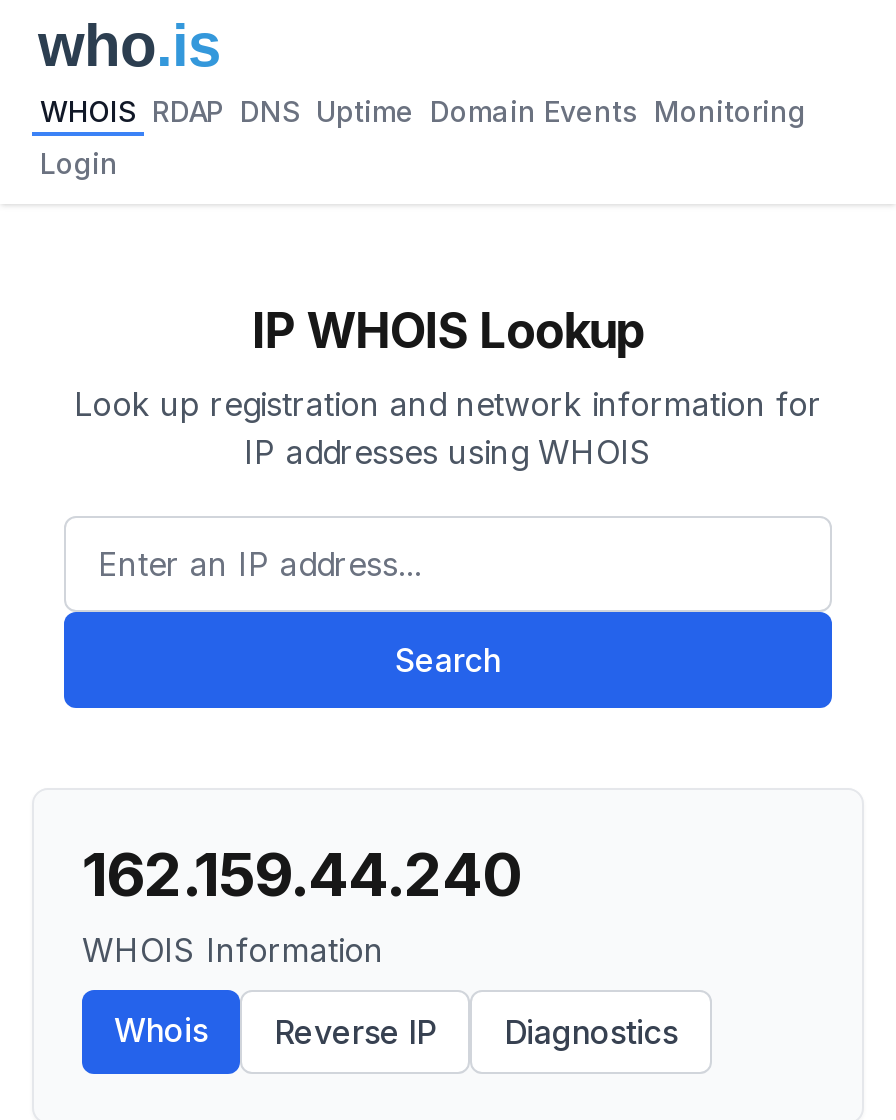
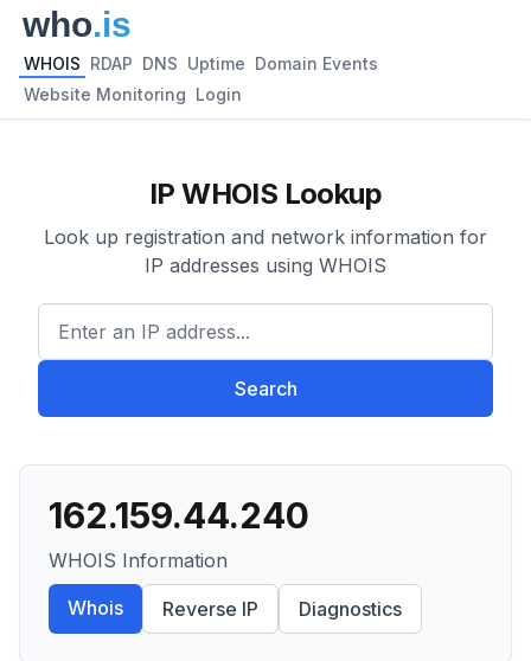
[40,94,806,128] WHOIS RDAP DNS Uptime Domain Events Monitoring -> [24,53,378,73] WHOIS RDAP DNS Uptime Domain Events
[40,146,118,180] Login -> [24,84,242,104] Website Monitoring Login

